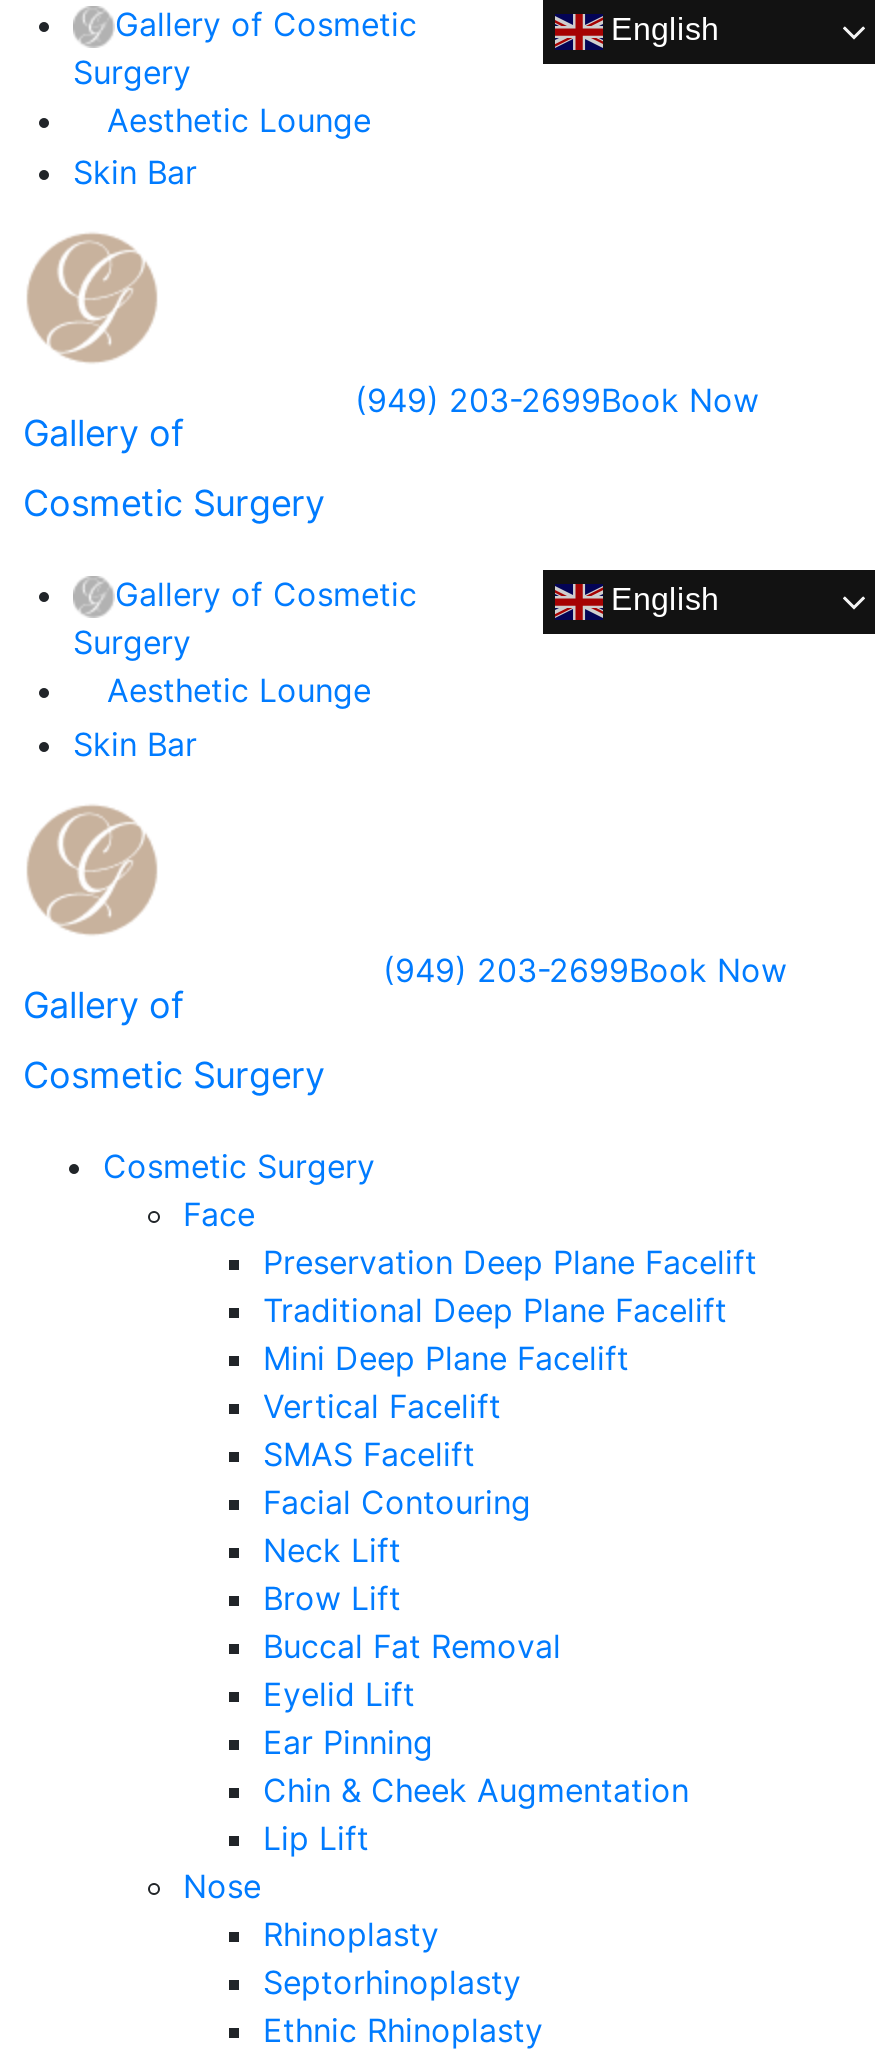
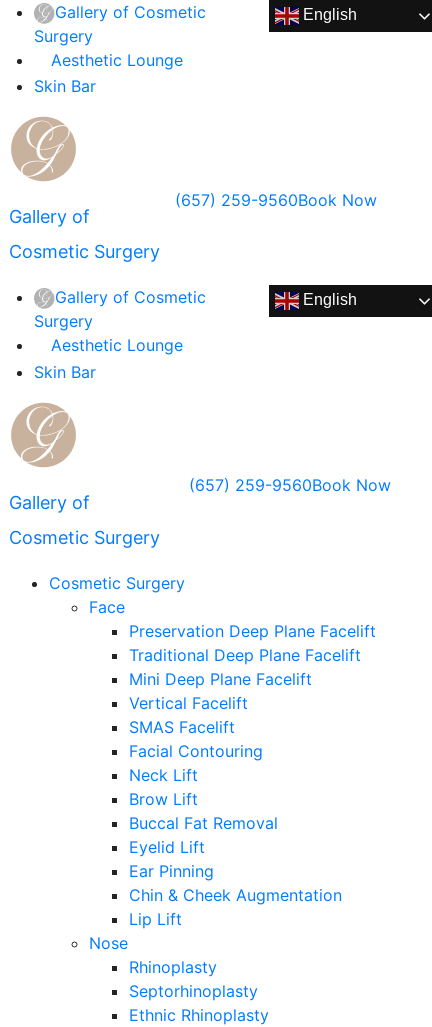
[355,380,759,420] (949) 203-2699Book Now -> [175,190,377,210] (657) 259-9560Book Now
[383,950,787,990] (949) 203-2699Book Now -> [189,475,391,495] (657) 259-9560Book Now

